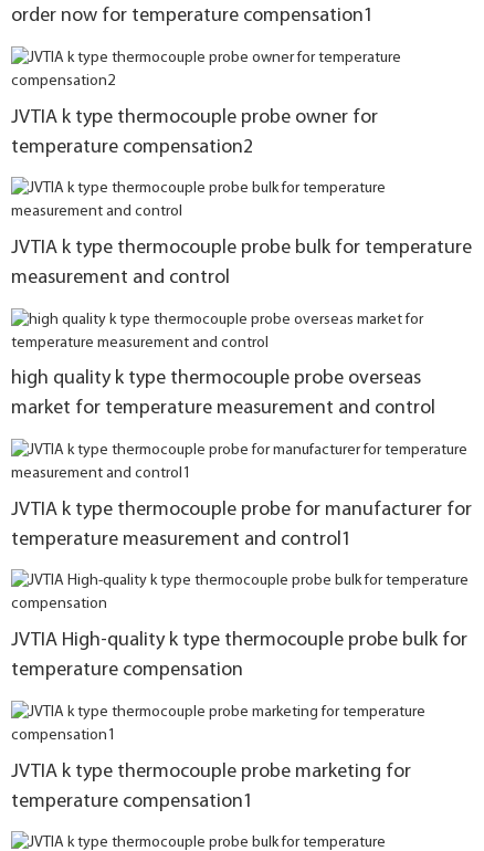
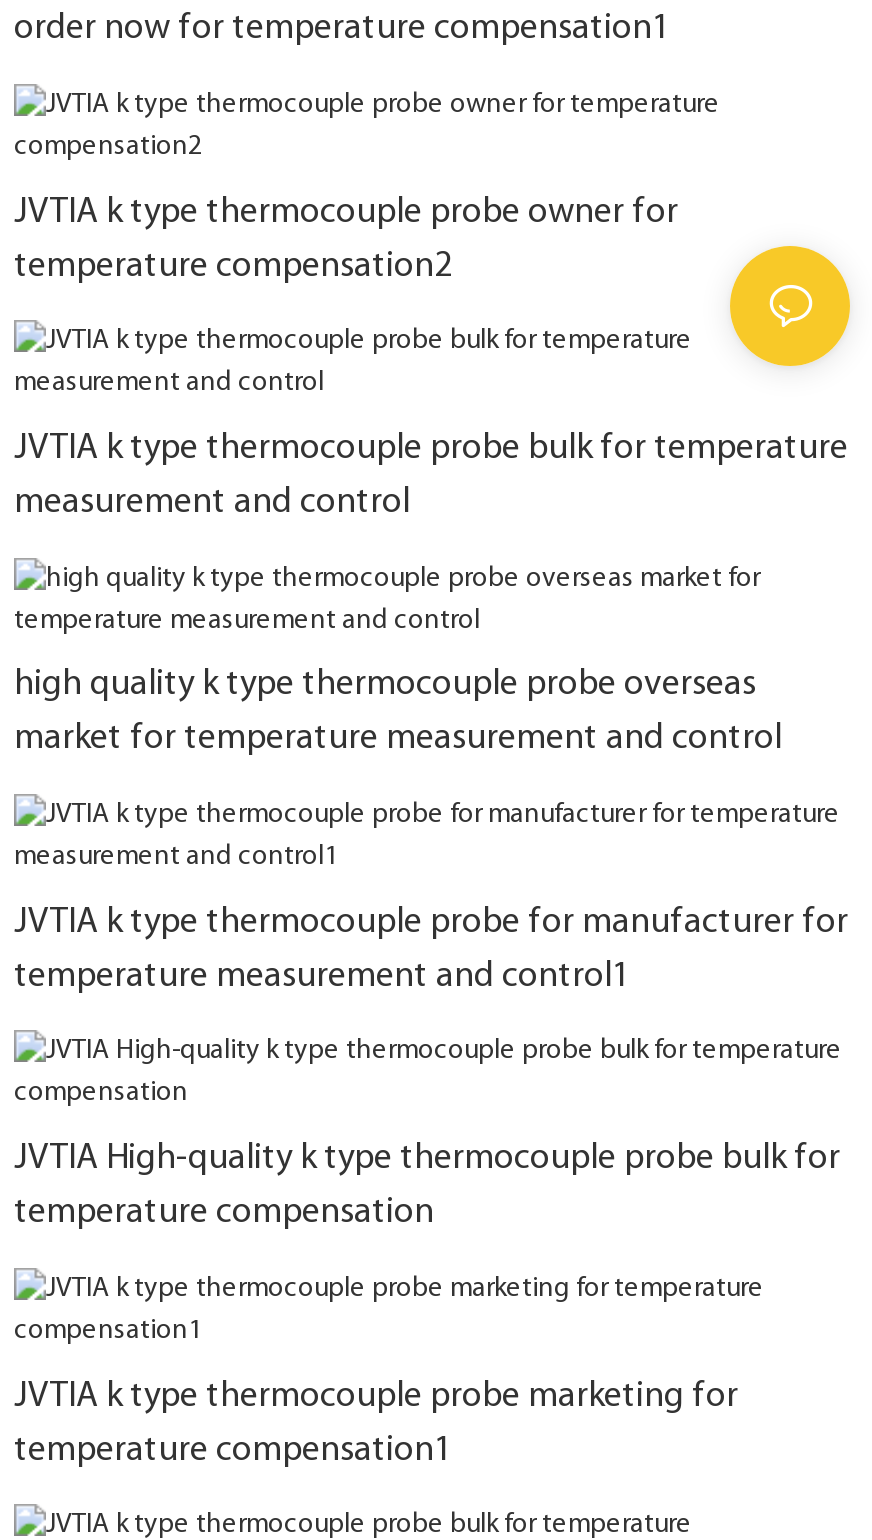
none -> [726,242,854,372] [image]

